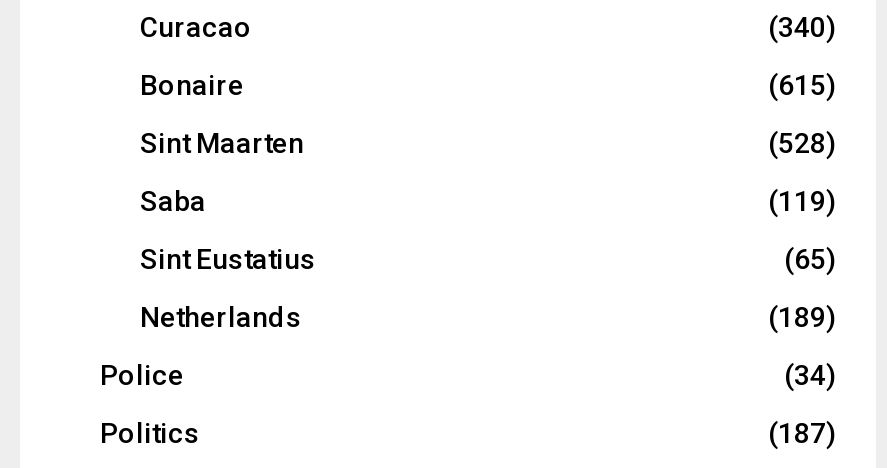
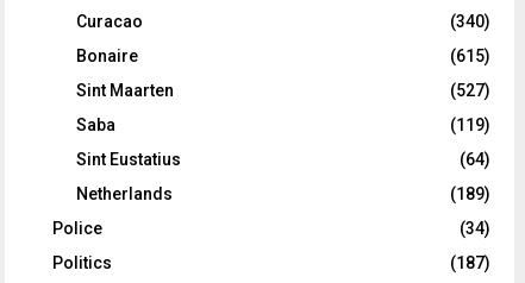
[768,127,836,159] (528) -> [450,80,490,99] (527)
[784,243,836,275] (65) -> [460,149,490,168] (64)

